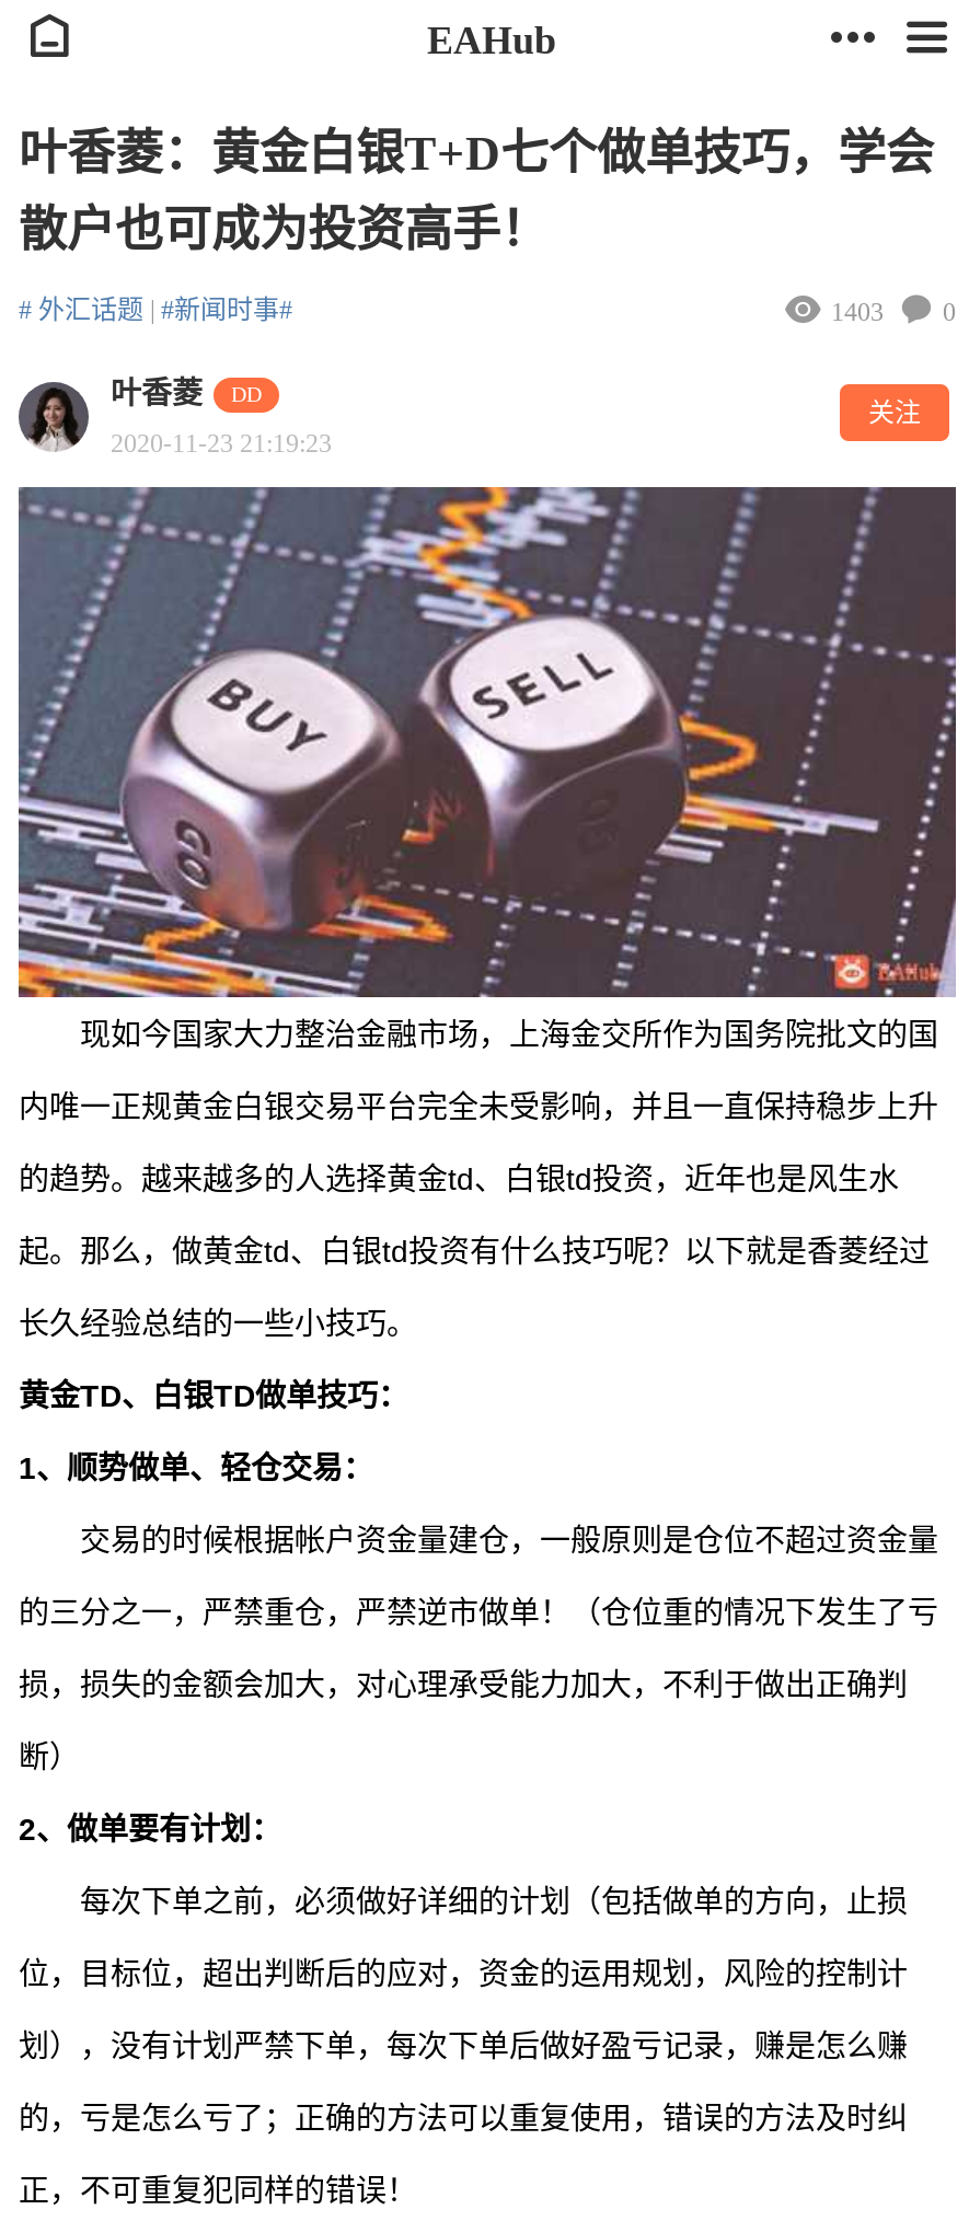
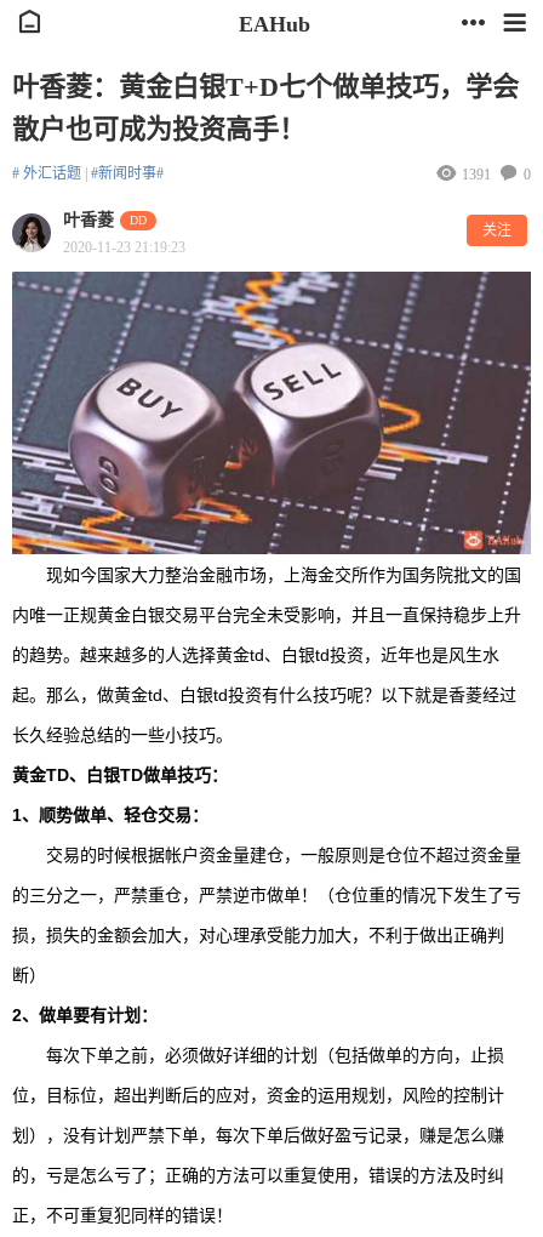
[831,297,956,327] 1403 0 -> [462,166,531,183] 1391 0

